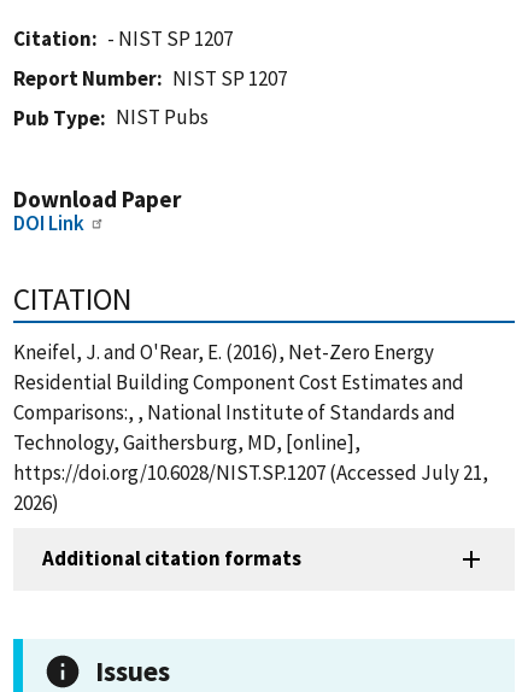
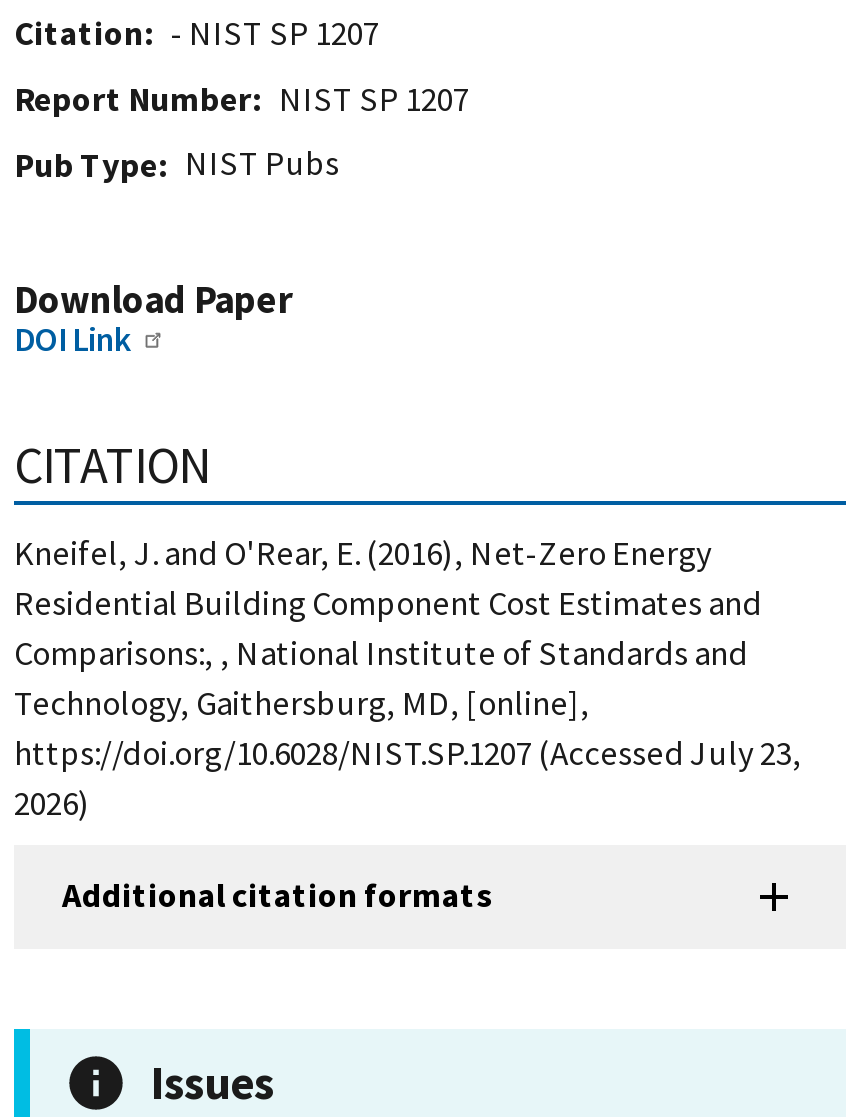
[13,459,488,486] https://doi.org/10.6028/NIST.SP.1207 (Accessed July 21, -> [14,731,802,775] https://doi.org/10.6028/NIST.SP.1207 (Accessed July 23,

